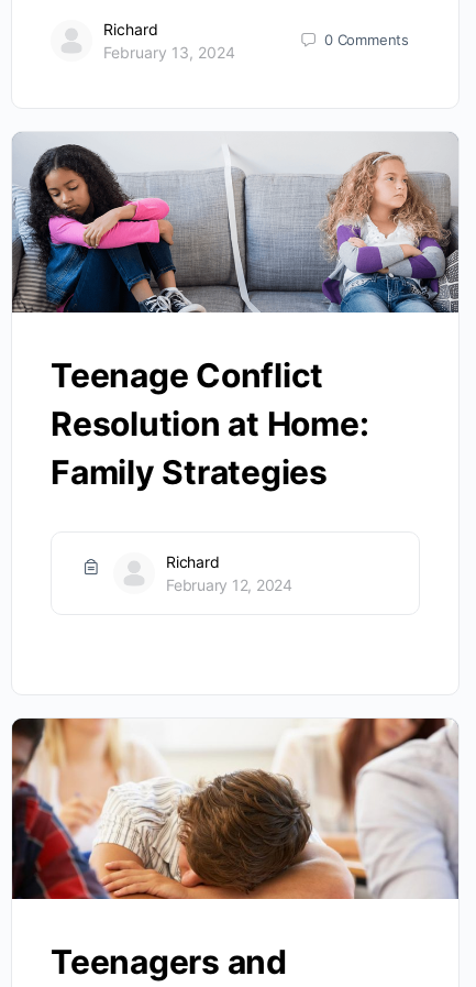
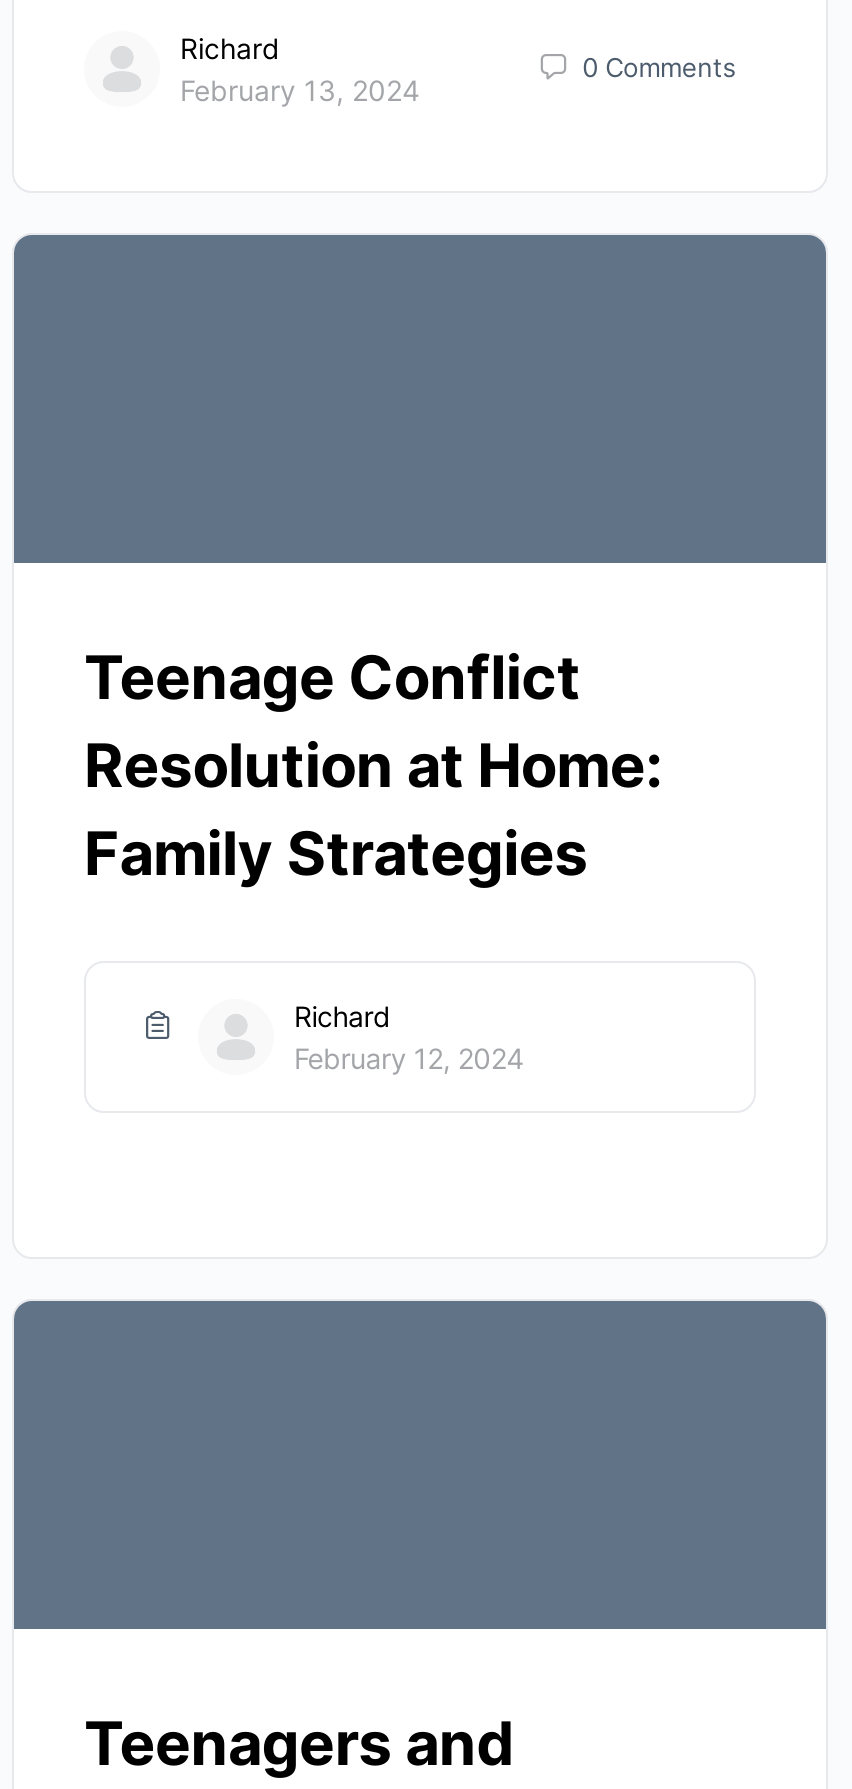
[12,132,458,314] [image] -> none
[11,717,458,900] [image] -> none

